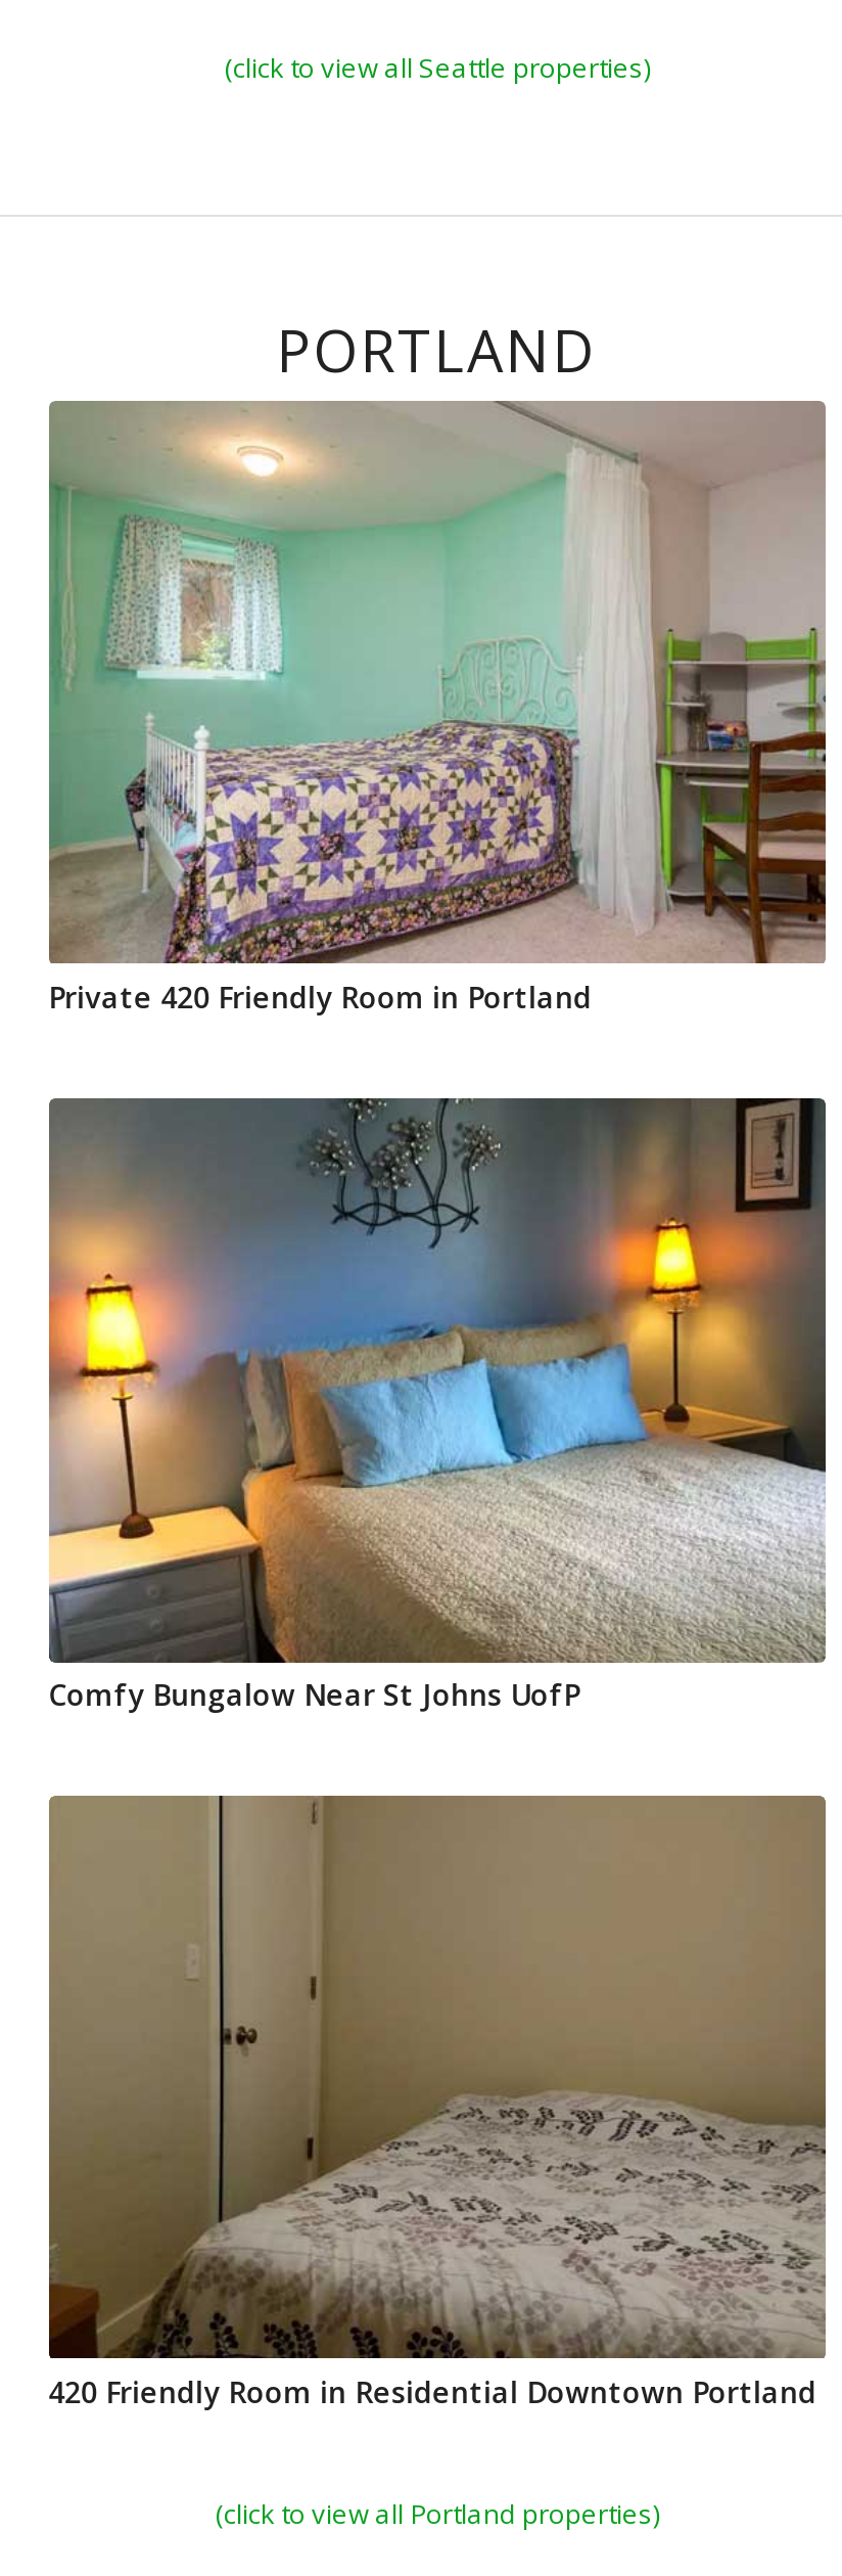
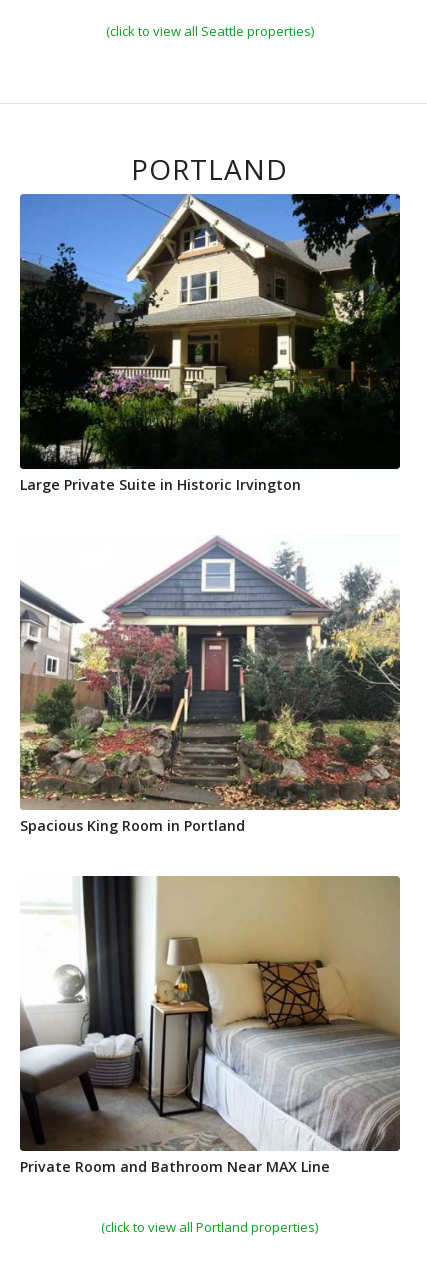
[47,399,828,1016] [image] | Private 420 Friendly Room in Portland -> [19,193,401,494] [image] | Large Private Suite in Historic Irvington
[47,1096,828,1713] [image] | Comfy Bungalow Near St Johns UofP -> [19,535,401,835] [image] | Spacious King Room in Portland
[47,1794,826,2411] [image] | 420 Friendly Room in Residential Downtown Portland -> [20,875,400,1176] [image] | Private Room and Bathroom Near MAX Line

